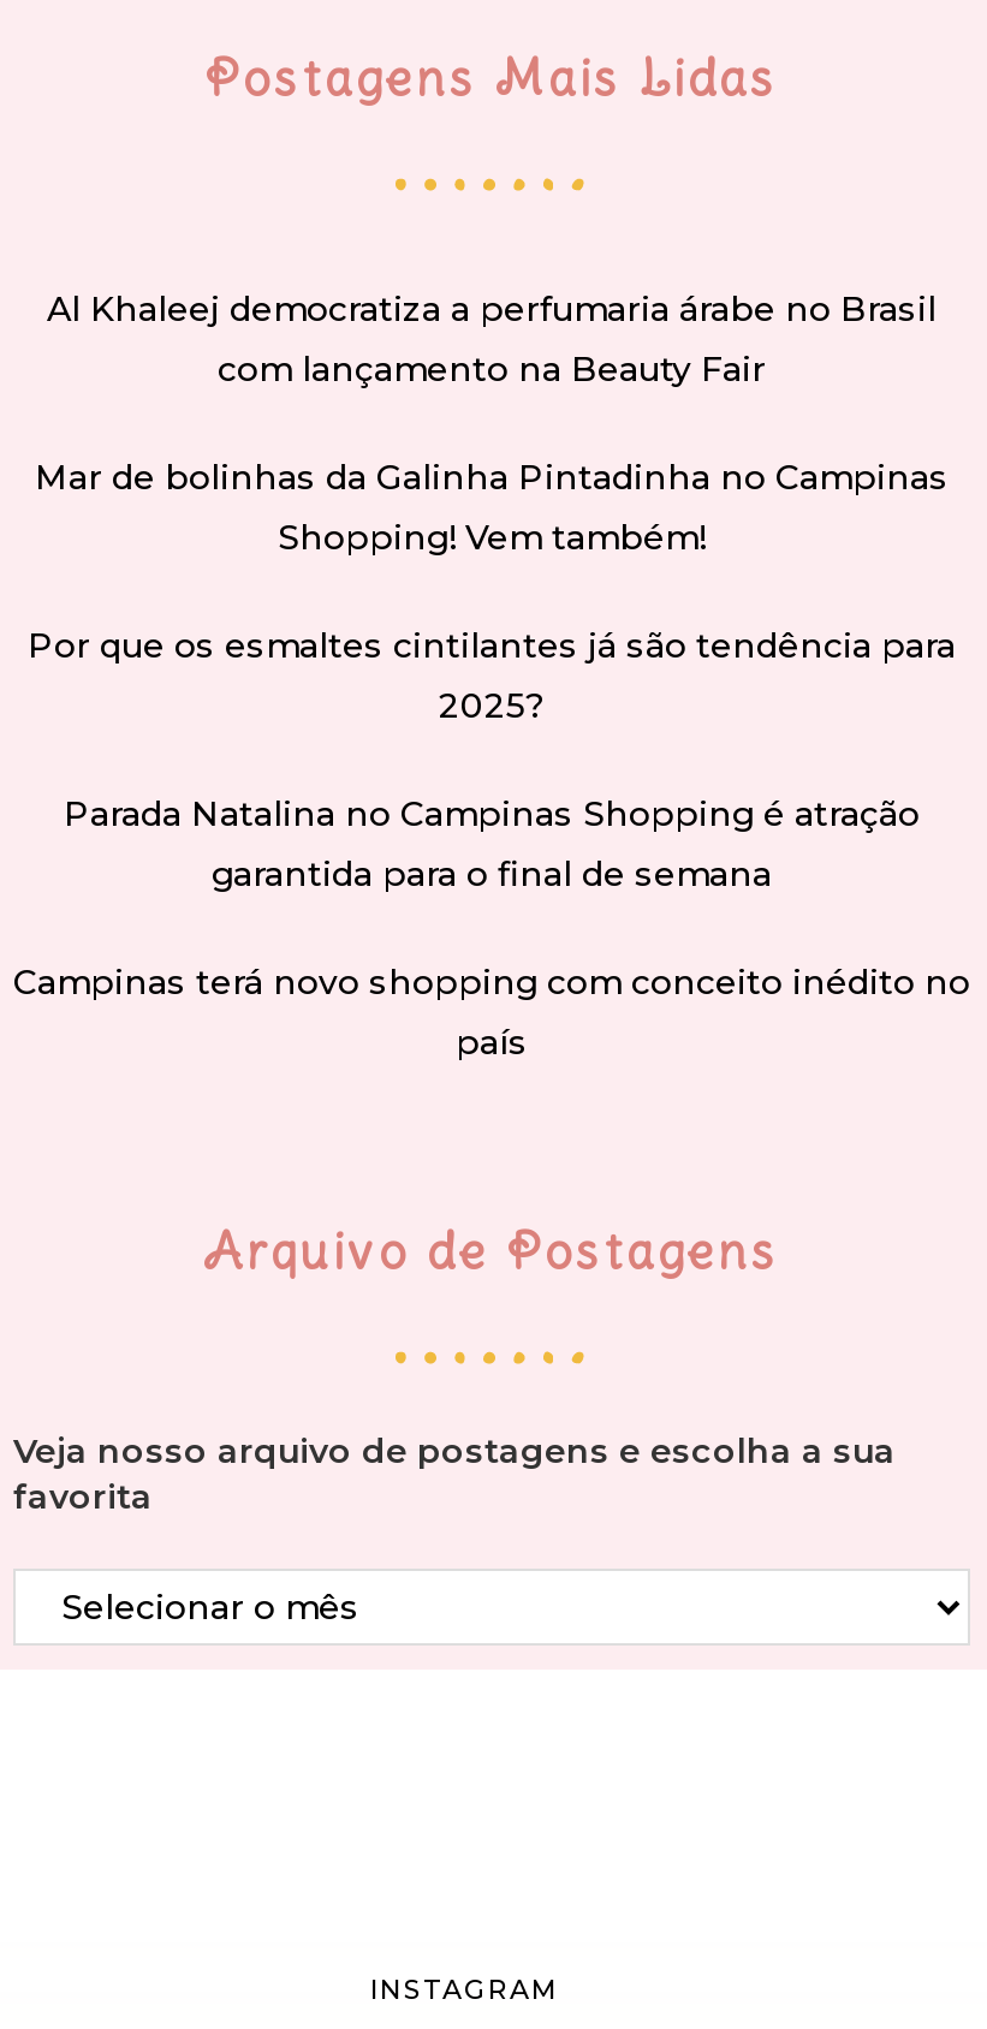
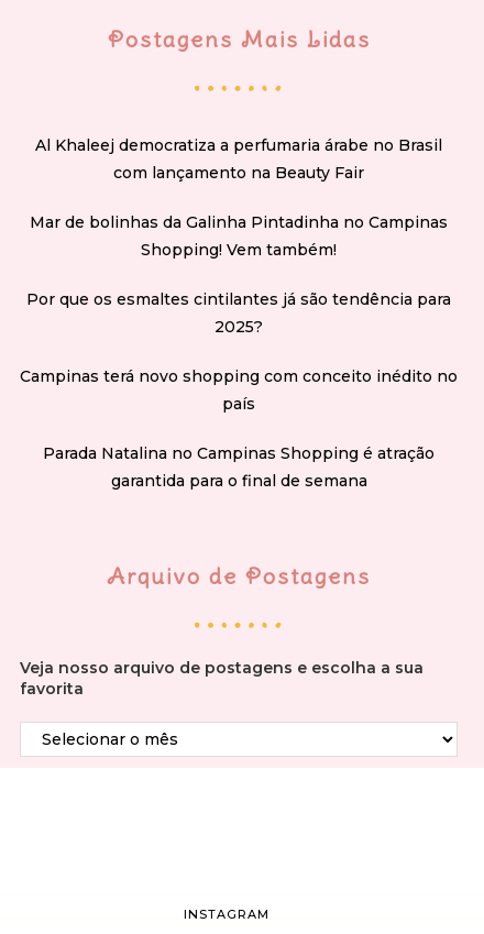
moved [64,793,920,896] -> [43,444,435,491]: Parada Natalina no Campinas Shopping é atração | garantida para o final de semana
moved [13,961,970,1064] -> [20,367,458,414]: Campinas terá novo shopping com conceito inédito no | país

